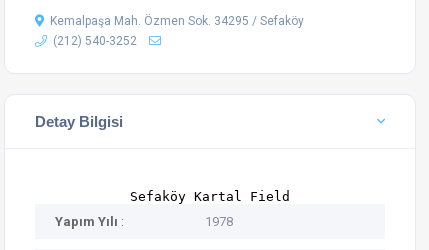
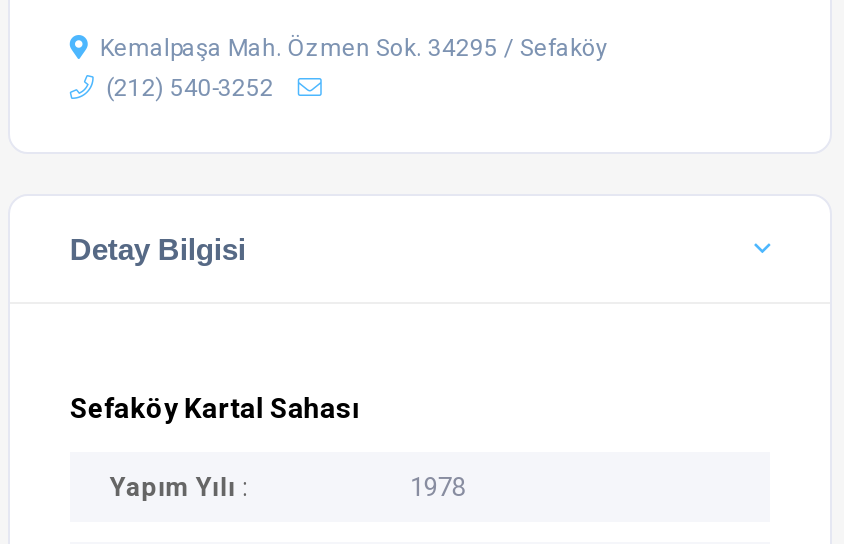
[130,189,290,204] Sefaköy Kartal Field -> [70,392,360,424] Sefaköy Kartal Sahası

